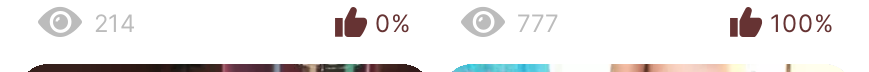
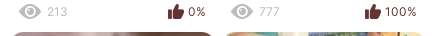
[94,9,136,39] 214 -> [47,4,68,19] 213

